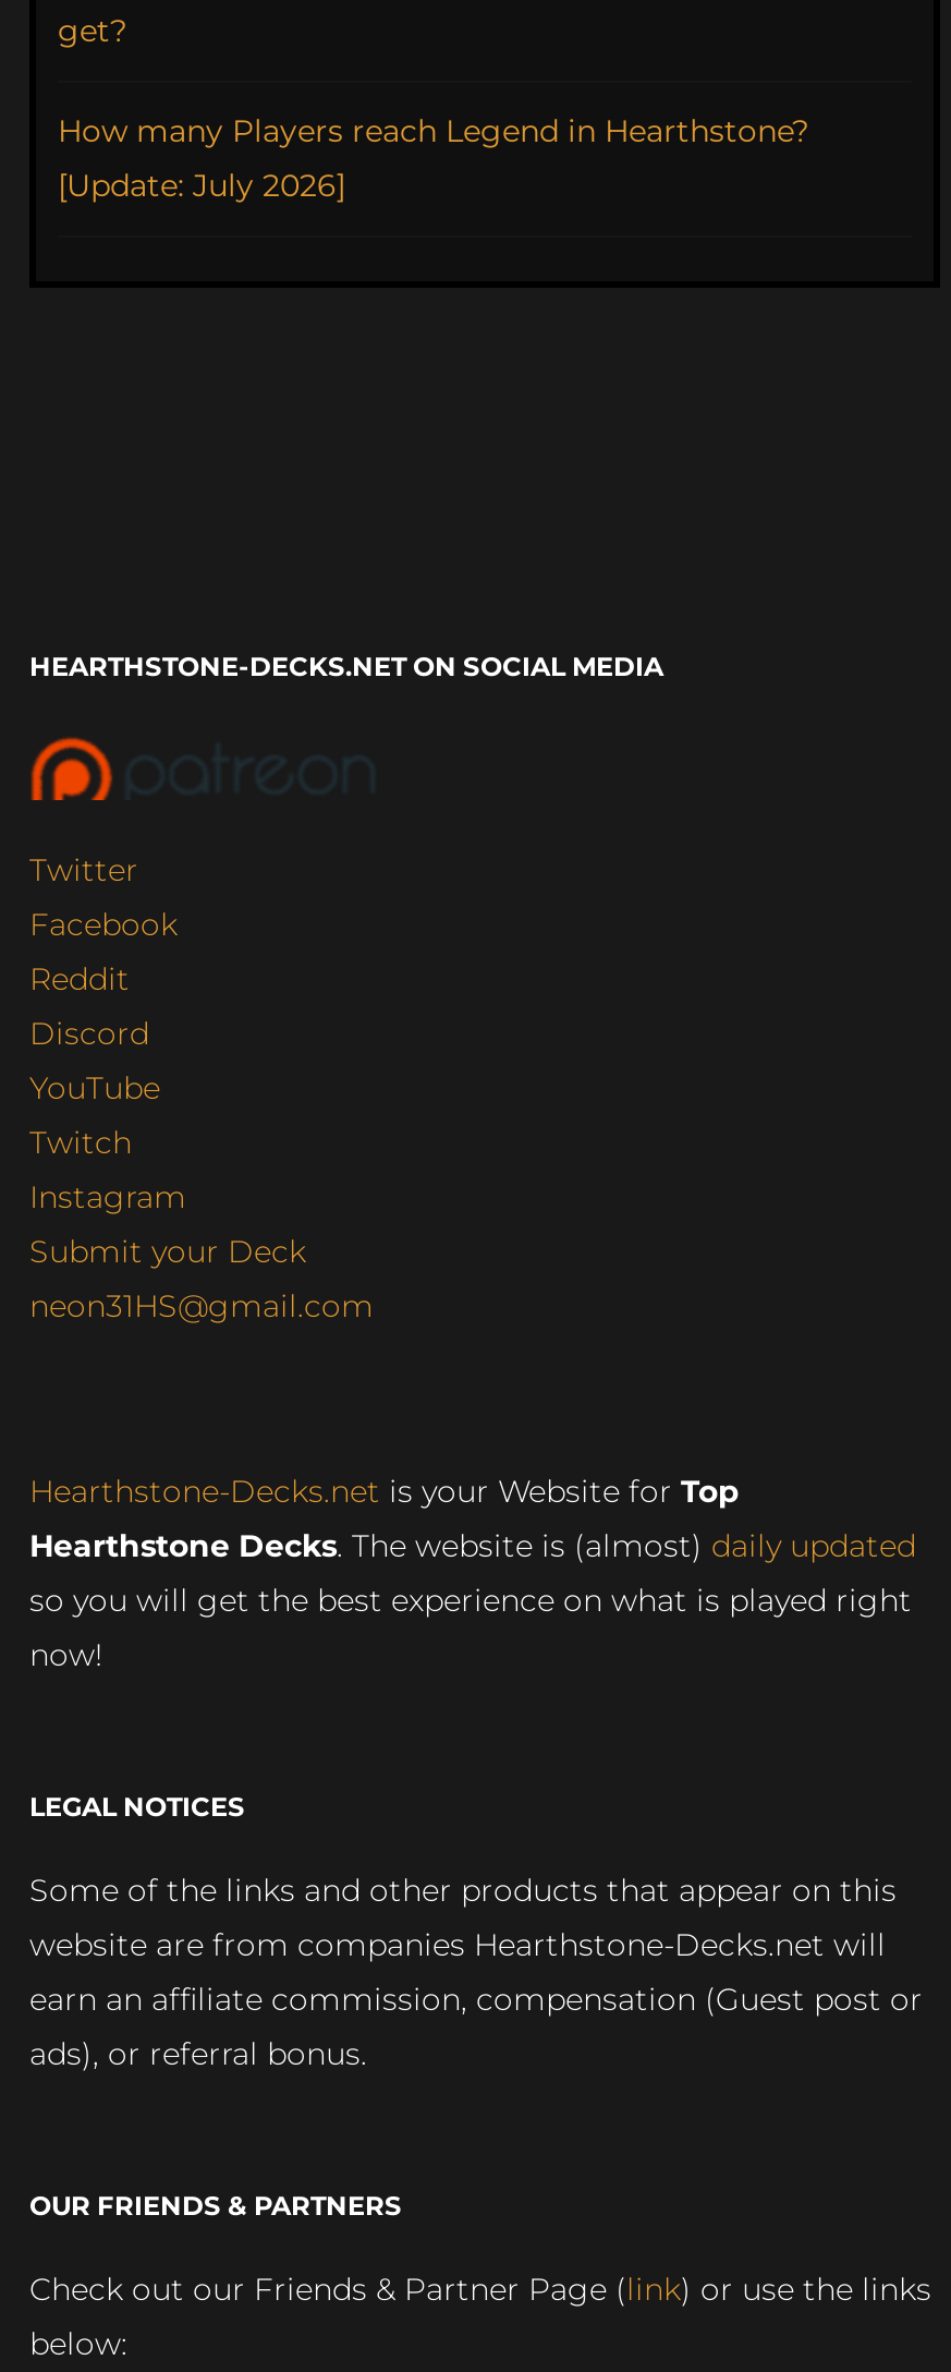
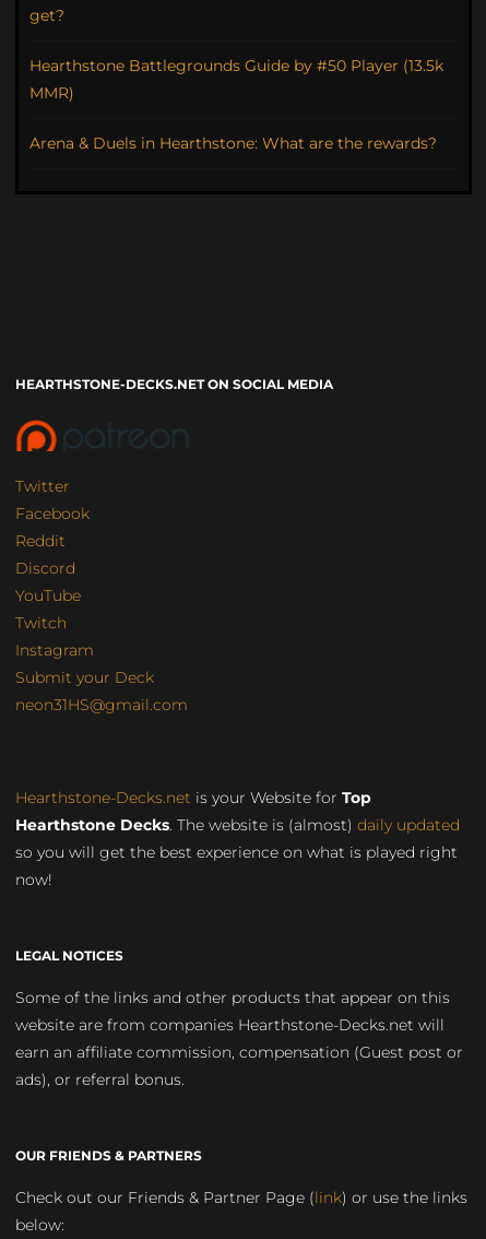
[58,111,809,205] How many Players reach Legend in Hearthstone? | [Update: July 2026] -> [29,56,443,153] Hearthstone Battlegrounds Guide by #50 Player (13.5k | MMR) | Arena & Duels in Hearthstone: What are the rewards?

